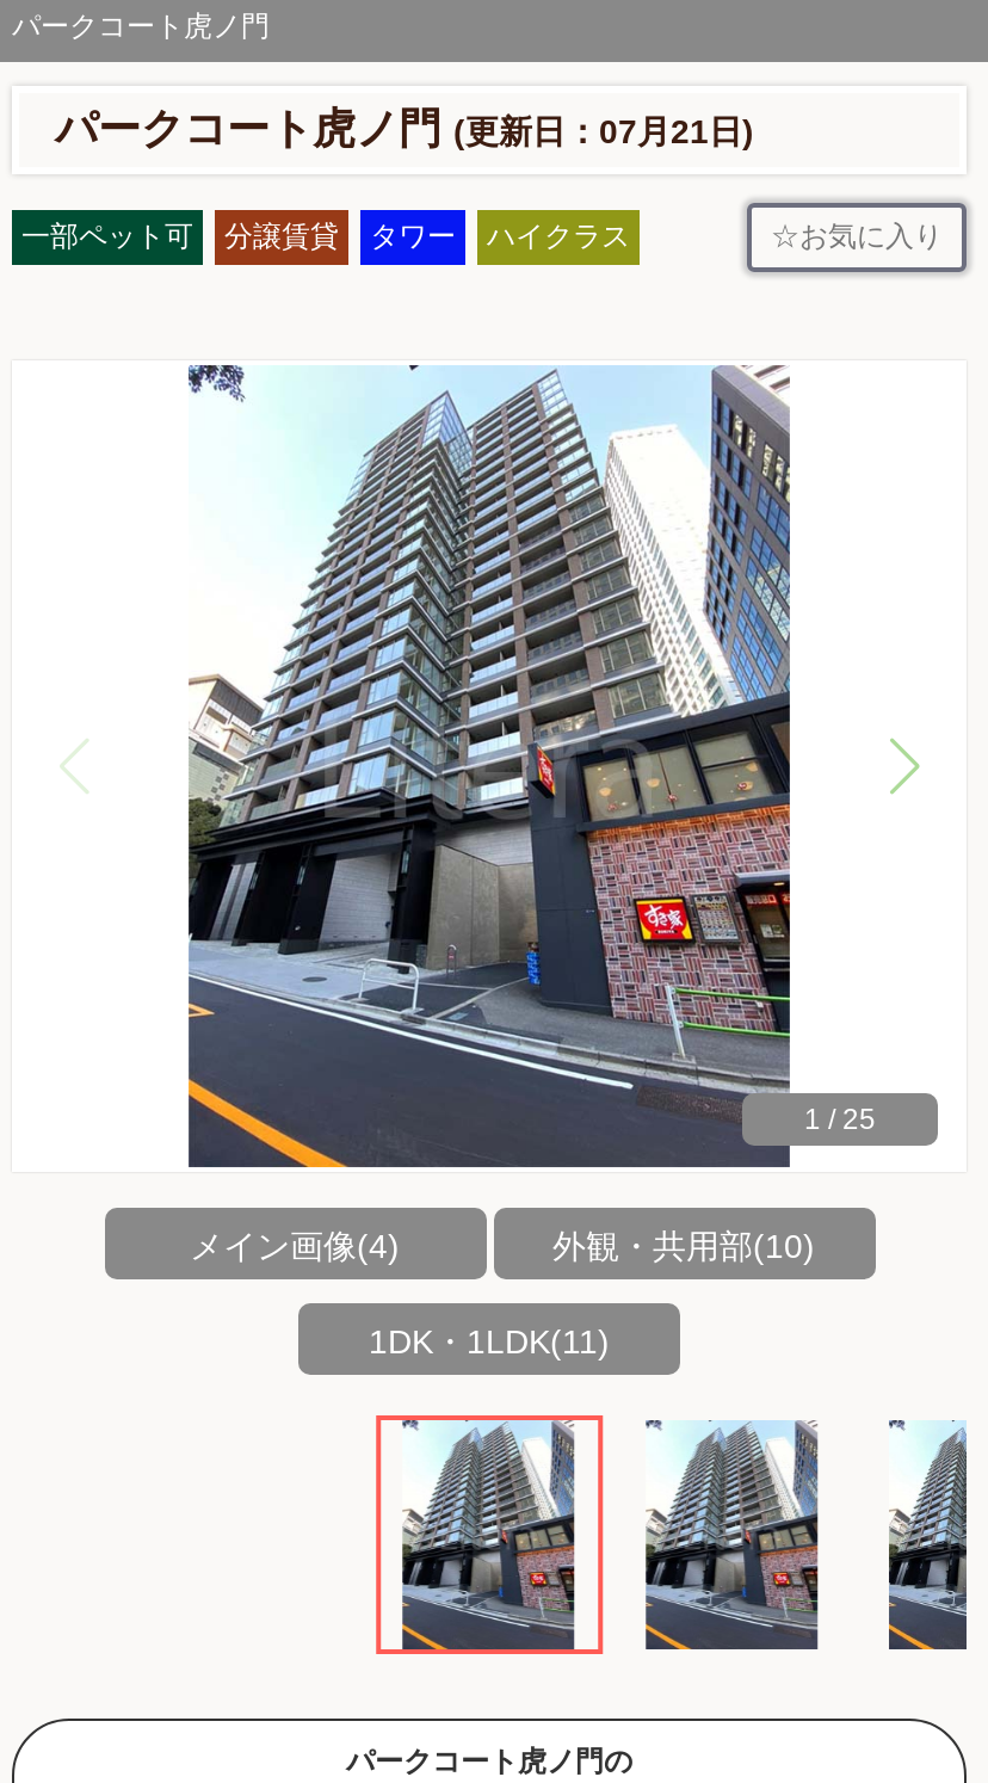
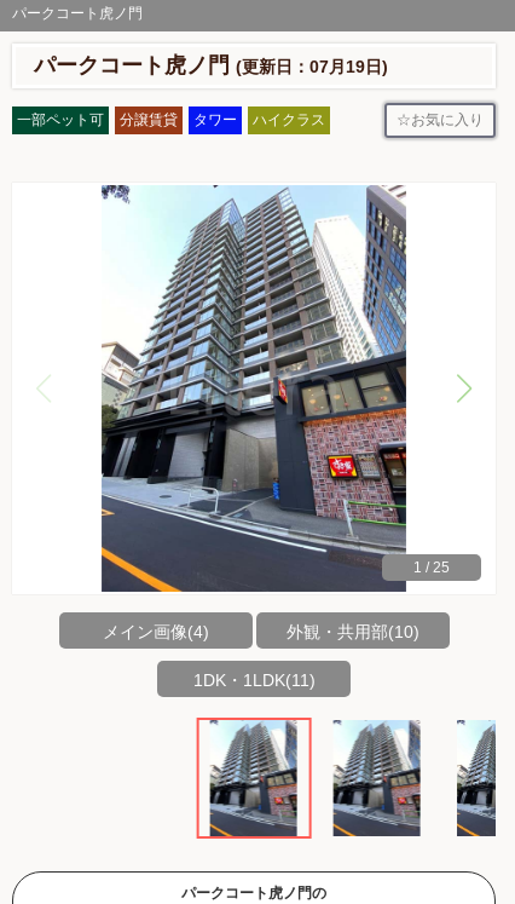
[55,104,754,152] パークコート虎ノ門(更新日：07月21日) -> [34,53,388,77] パークコート虎ノ門(更新日：07月19日)

